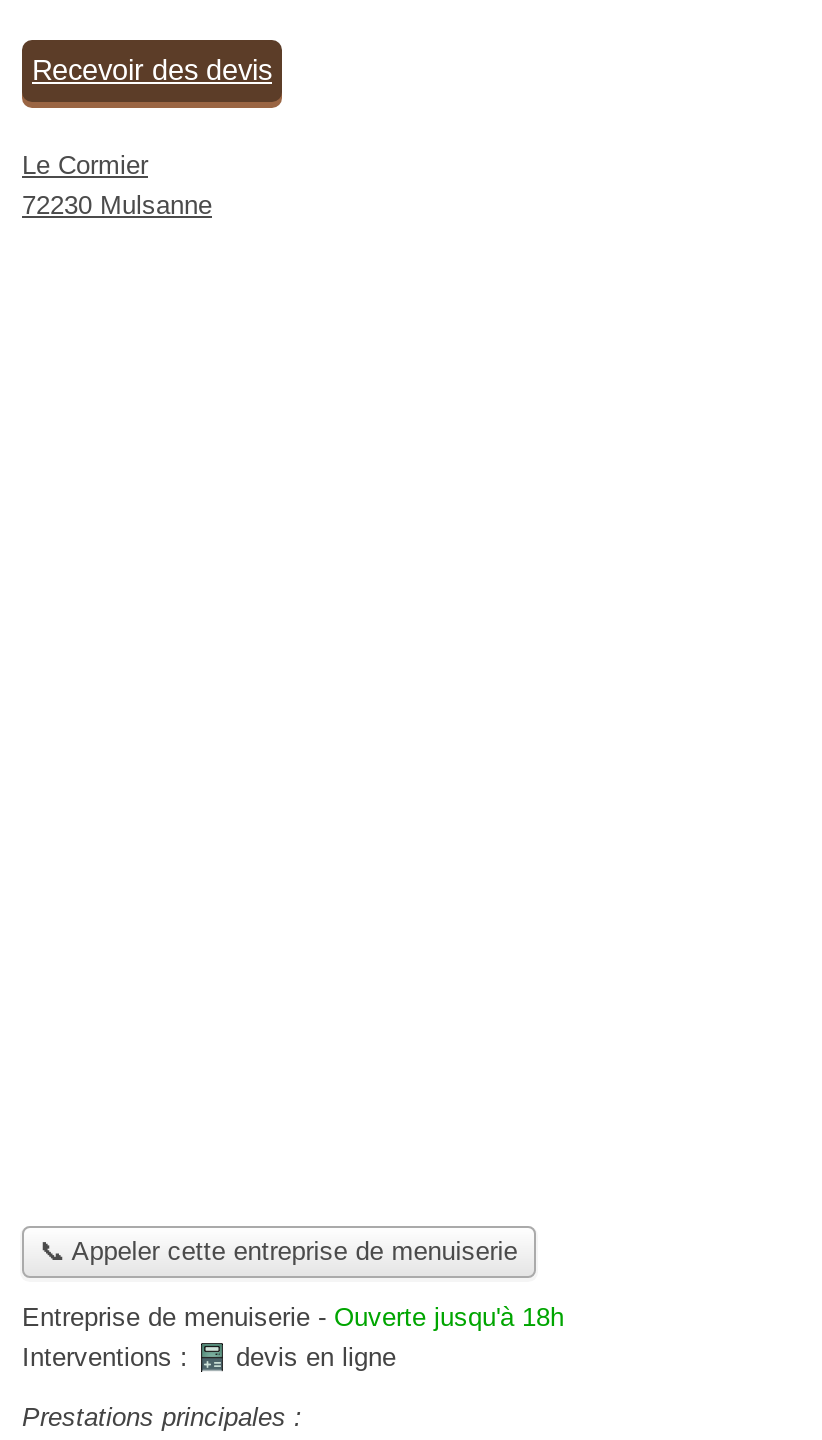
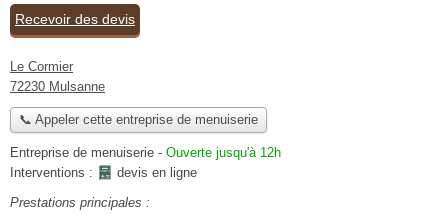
[22,1303,564,1333] Entreprise de menuiserie - Ouverte jusqu'à 18h -> [10,145,281,160] Entreprise de menuiserie - Ouverte jusqu'à 12h

